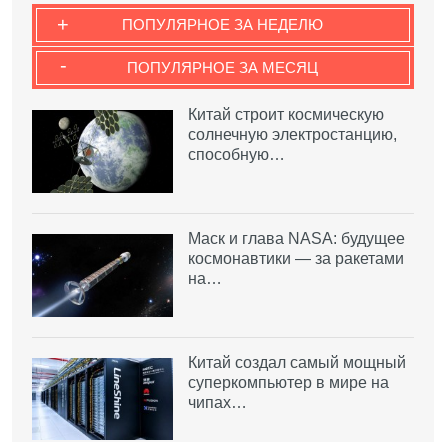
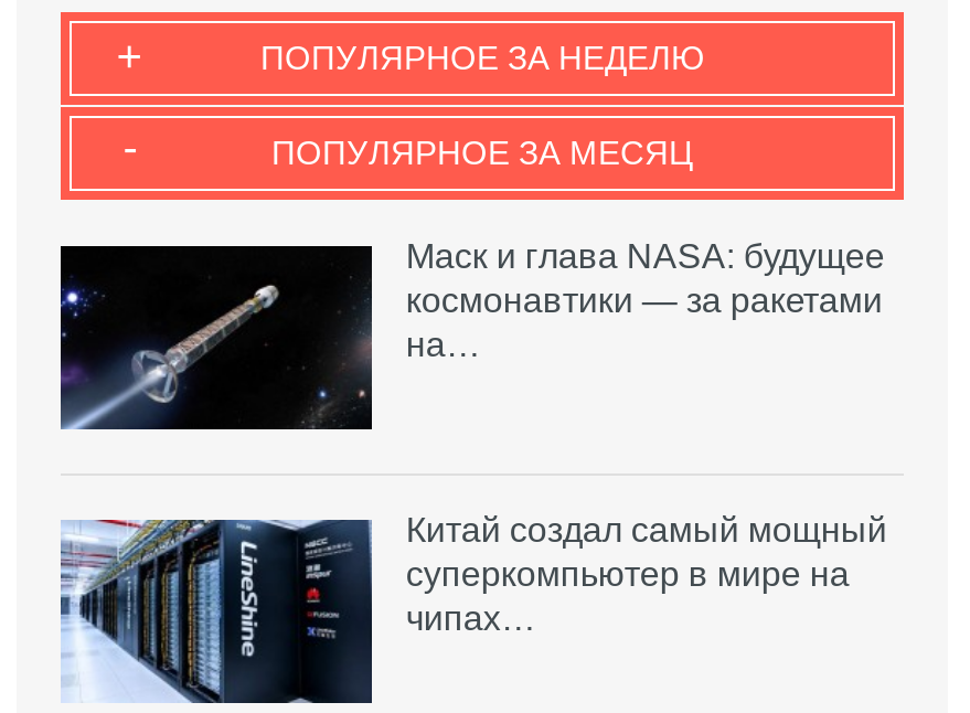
[31,106,397,194] [image] | Китай строит космическую | солнечную электростанцию, | способную… -> none

